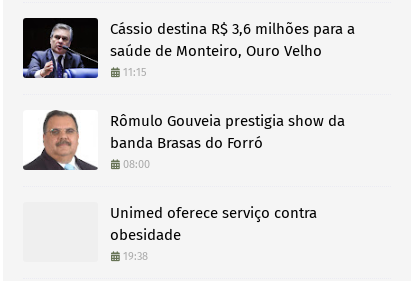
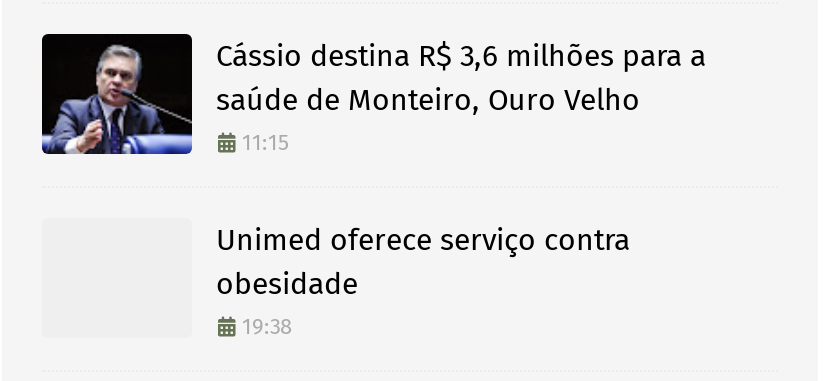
[23,110,345,171] [image] | Rômulo Gouveia prestigia show da | banda Brasas do Forró | 08:00 -> none

